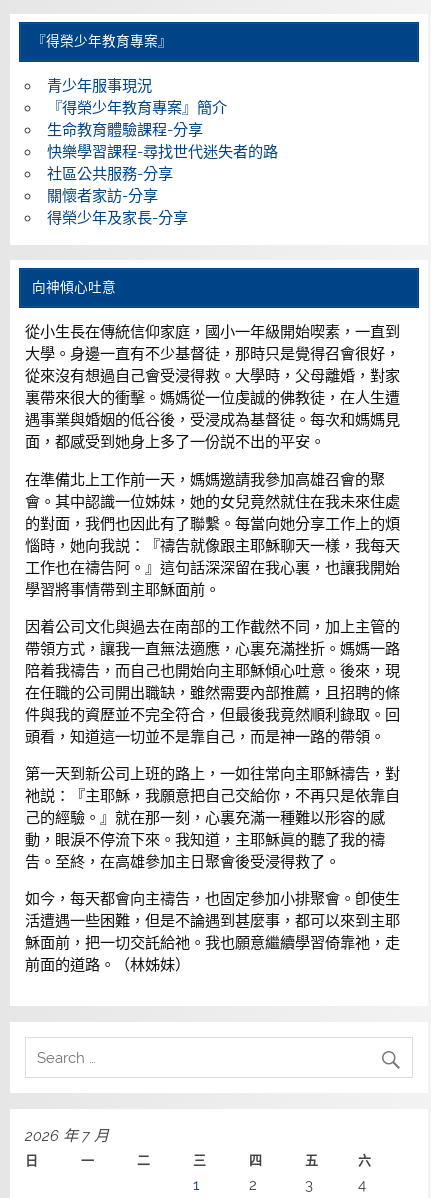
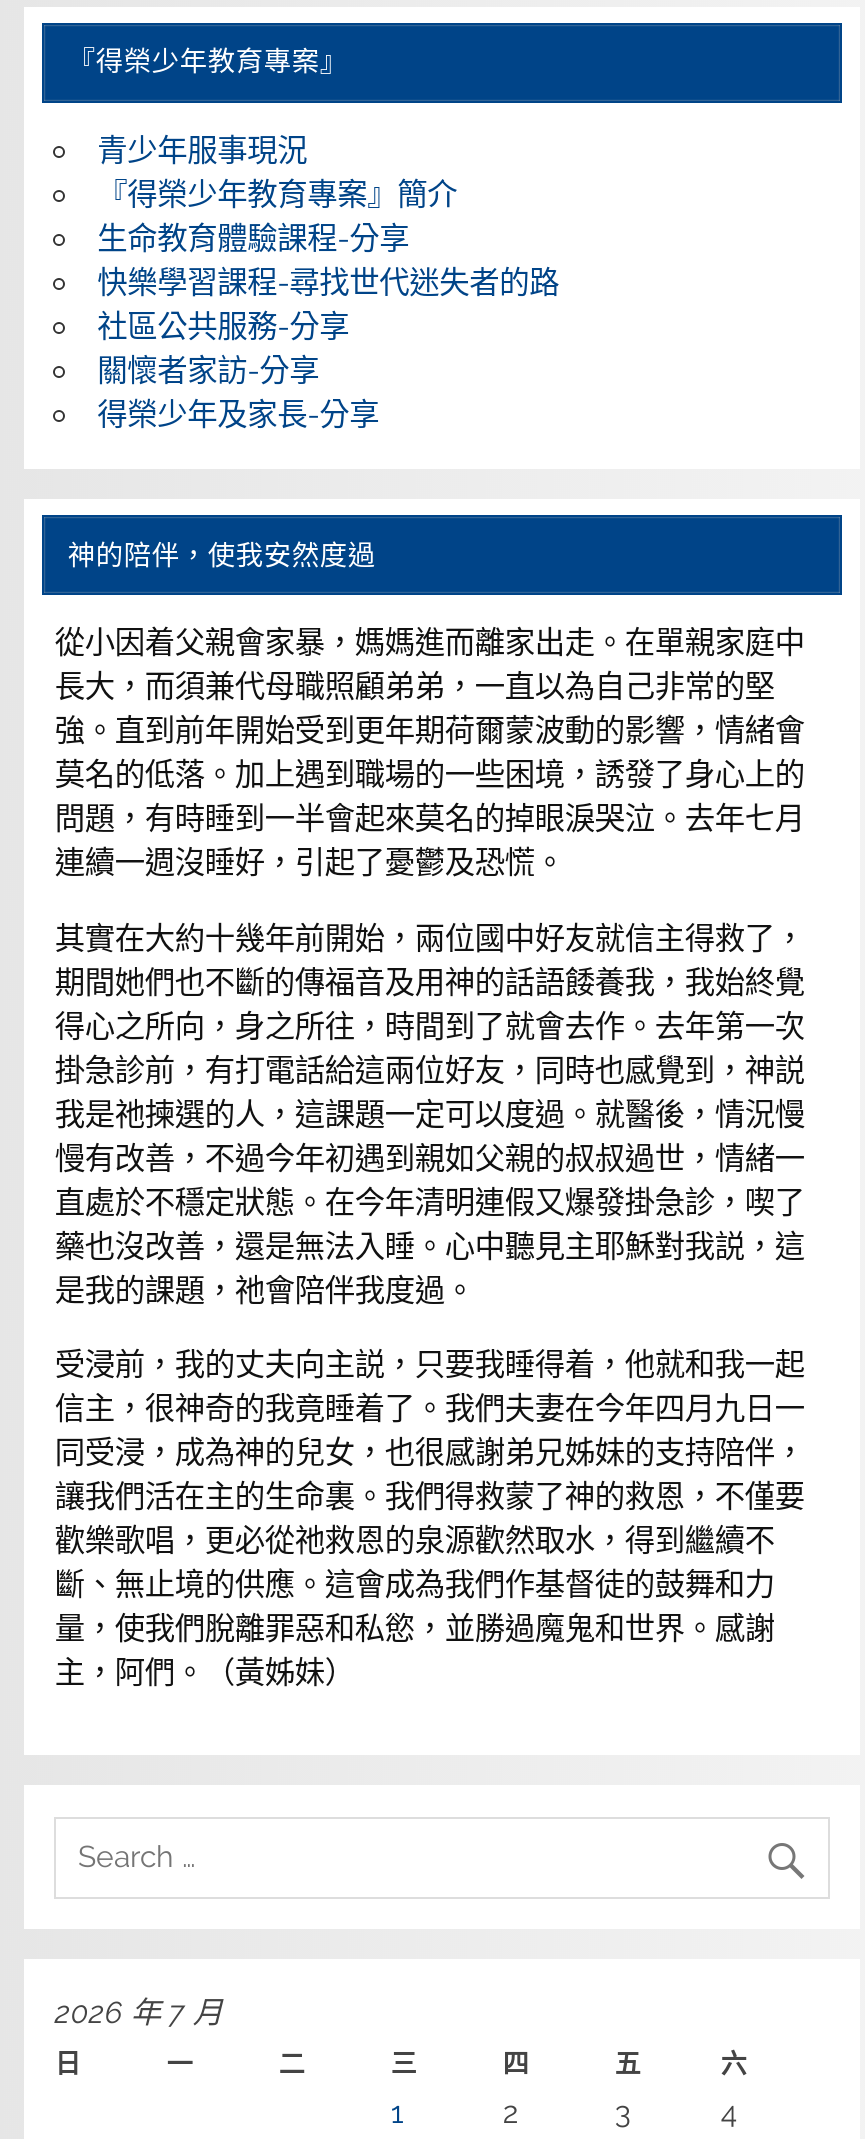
[25,279,400,974] 向神傾心吐意 | 從小生長在傳統信仰家庭，國小一年級開始喫素，一直到 | 大學。身邊一直有不少基督徒，那時只是覺得召會很好， | 從來沒有想過自己會受浸得救。大學時，父母離婚，對家 | 裏帶來很大的衝擊。媽媽從一位虔誠的佛教徒，在人生遭 | 遇事業與婚姻的低谷後，受浸成為基督徒。每次和媽媽見 | 面，都感受到她身上多了一份説不出的平安。 | 在準備北上工作前一天，媽媽邀請我參加高雄召會的聚 | 會。其中認識一位姊妹，她的女兒竟然就住在我未來住處 | 的對面，我們也因此有了聯繫。每當向她分享工作上的煩 | 惱時，她向我説：『禱告就像跟主耶穌聊天一樣，我每天 | 工作也在禱告阿。』這句話深深留在我心裏，也讓我開始 | 學習將事情帶到主耶穌面前。 | 因着公司文化與過去在南部的工作截然不同，加上主管的 | 帶領方式，讓我一直無法適應，心裏充滿挫折。媽媽一路 | 陪着我禱告，而自己也開始向主耶穌傾心吐意。後來，現 | 在任職的公司開出職缺，雖然需要內部推薦，且招聘的條 | 件與我的資歷並不完全符合，但最後我竟然順利錄取。回 | 頭看，知道這一切並不是靠自己，而是神一路的帶領。 | 第一天到新公司上班的路上，一如往常向主耶穌禱告，對 | 祂説：『主耶穌，我願意把自己交給你，不再只是依靠自 | 己的經驗。』就在那一刻，心裏充滿一種難以形容的感 | 動，眼淚不停流下來。我知道，主耶穌眞的聽了我的禱 | 告。至終，在高雄參加主日聚會後受浸得救了。 | 如今，每天都會向主禱告，也固定參加小排聚會。卽使生 | 活遭遇一些困難，但是不論遇到甚麼事，都可以來到主耶 | 穌面前，把一切交託給祂。我也願意繼續學習倚靠祂，走 | 前面的道路。（林姊妹） -> [55,538,805,1690] 神的陪伴，使我安然度過 | 從小因着父親會家暴，媽媽進而離家出走。在單親家庭中 | 長大，而須兼代母職照顧弟弟，一直以為自己非常的堅 | 強。直到前年開始受到更年期荷爾蒙波動的影響，情緒會 | 莫名的低落。加上遇到職場的一些困境，誘發了身心上的 | 問題，有時睡到一半會起來莫名的掉眼淚哭泣。去年七月 | 連續一週沒睡好，引起了憂鬱及恐慌。 | 其實在大約十幾年前開始，兩位國中好友就信主得救了， | 期間她們也不斷的傳福音及用神的話語餧養我，我始終覺 | 得心之所向，身之所往，時間到了就會去作。去年第一次 | 掛急診前，有打電話給這兩位好友，同時也感覺到，神説 | 我是祂揀選的人，這課題一定可以度過。就醫後，情況慢 | 慢有改善，不過今年初遇到親如父親的叔叔過世，情緒一 | 直處於不穩定狀態。在今年清明連假又爆發掛急診，喫了 | 藥也沒改善，還是無法入睡。心中聽見主耶穌對我説，這 | 是我的課題，祂會陪伴我度過。 | 受浸前，我的丈夫向主説，只要我睡得着，他就和我一起 | 信主，很神奇的我竟睡着了。我們夫妻在今年四月九日一 | 同受浸，成為神的兒女，也很感謝弟兄姊妹的支持陪伴， | 讓我們活在主的生命裏。我們得救蒙了神的救恩，不僅要 | 歡樂歌唱，更必從祂救恩的泉源歡然取水，得到繼續不 | 斷、無止境的供應。這會成為我們作基督徒的鼓舞和力 | 量，使我們脫離罪惡和私慾，並勝過魔鬼和世界。感謝 | 主，阿們。（黃姊妹）

